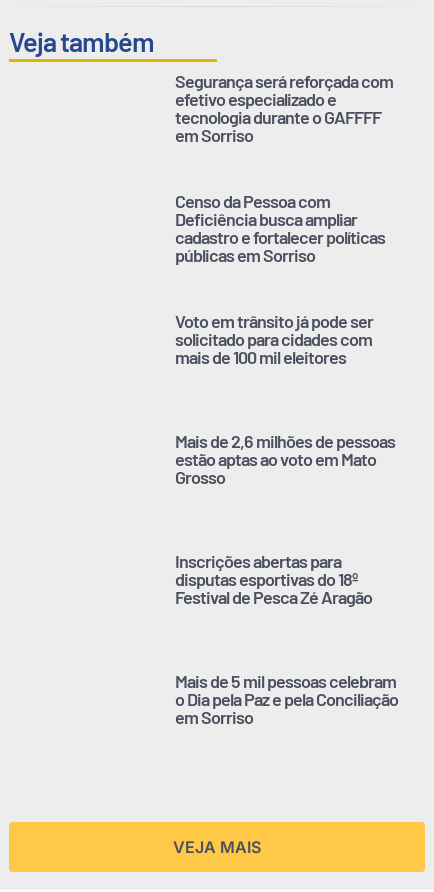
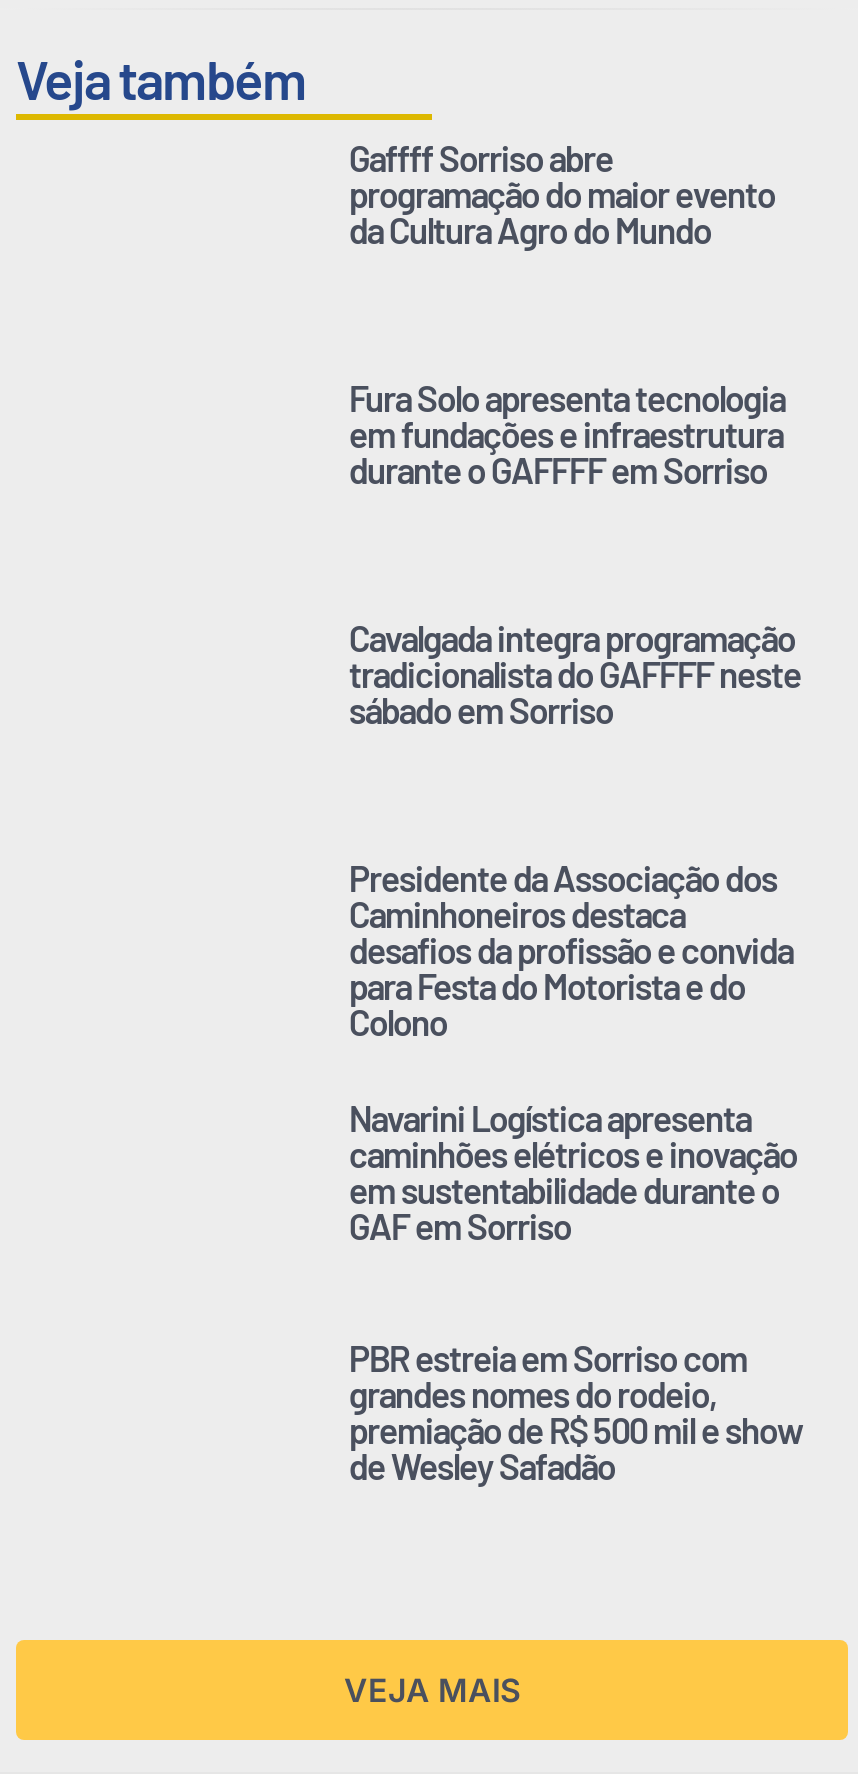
[175,70,393,146] Segurança será reforçada com | efetivo especializado e | tecnologia durante o GAFFFF | em Sorriso -> [349,136,775,252] Gaffff Sorriso abre | programação do maior evento | da Cultura Agro do Mundo
[175,190,385,266] Censo da Pessoa com | Deficiência busca ampliar | cadastro e fortalecer políticas | públicas em Sorriso -> [349,376,785,492] Fura Solo apresenta tecnologia | em fundações e infraestrutura | durante o GAFFFF em Sorriso
[175,310,373,368] Voto em trânsito já pode ser | solicitado para cidades com | mais de 100 mil eleitores -> [349,616,801,732] Cavalgada integra programação | tradicionalista do GAFFFF neste | sábado em Sorriso
[175,430,395,488] Mais de 2,6 milhões de pessoas | estão aptas ao voto em Mato | Grosso -> [349,856,793,1044] Presidente da Associação dos | Caminhoneiros destaca | desafios da profissão e convida | para Festa do Motorista e do | Colono
[175,550,372,608] Inscrições abertas para | disputas esportivas do 18º | Festival de Pesca Zé Aragão -> [349,1096,797,1248] Navarini Logística apresenta | caminhões elétricos e inovação | em sustentabilidade durante o | GAF em Sorriso
[175,670,398,728] Mais de 5 mil pessoas celebram | o Dia pela Paz e pela Conciliação | em Sorriso -> [349,1336,803,1488] PBR estreia em Sorriso com | grandes nomes do rodeio, | premiação de R$ 500 mil e show | de Wesley Safadão

